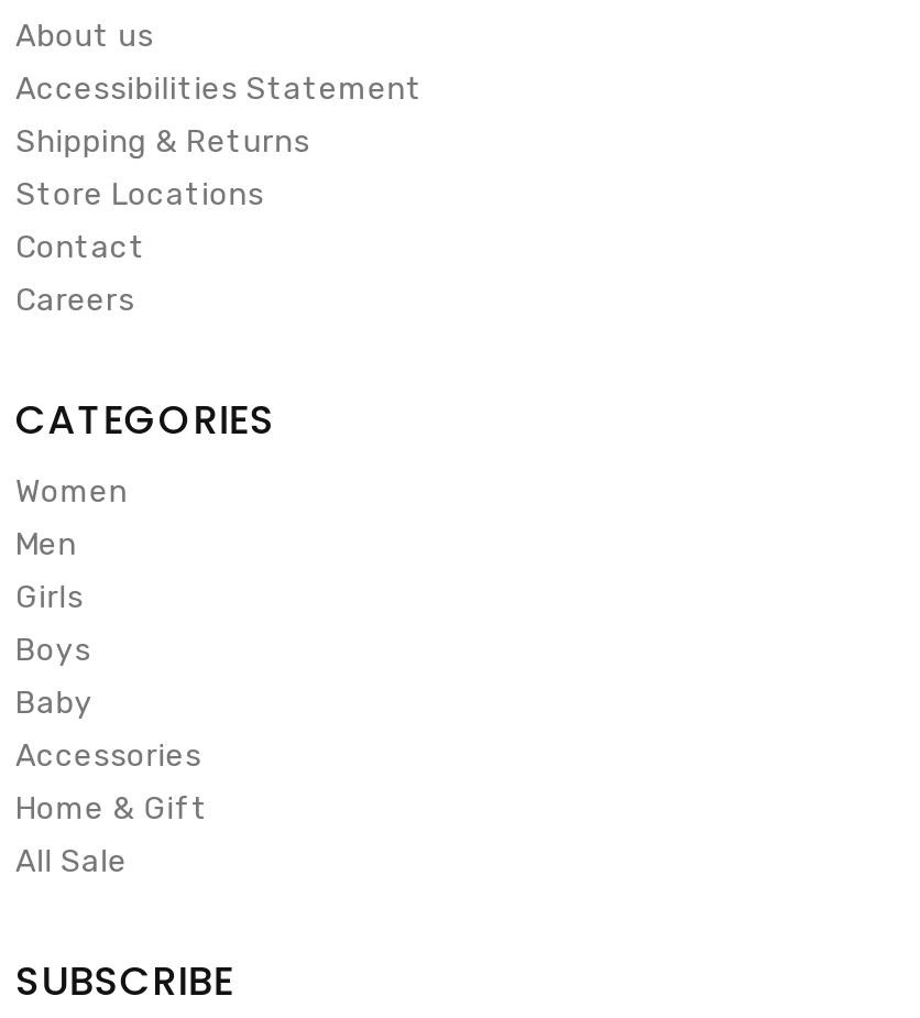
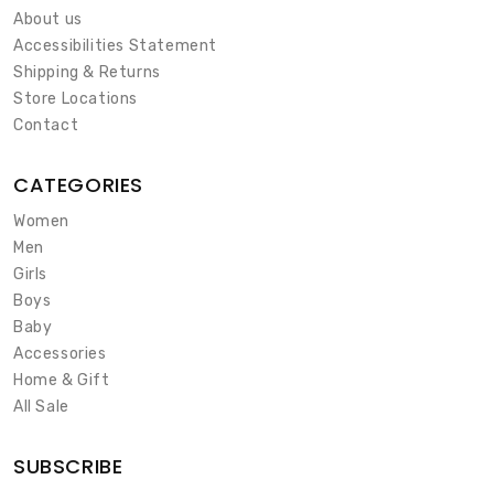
[15,282,135,319] Careers -> none

